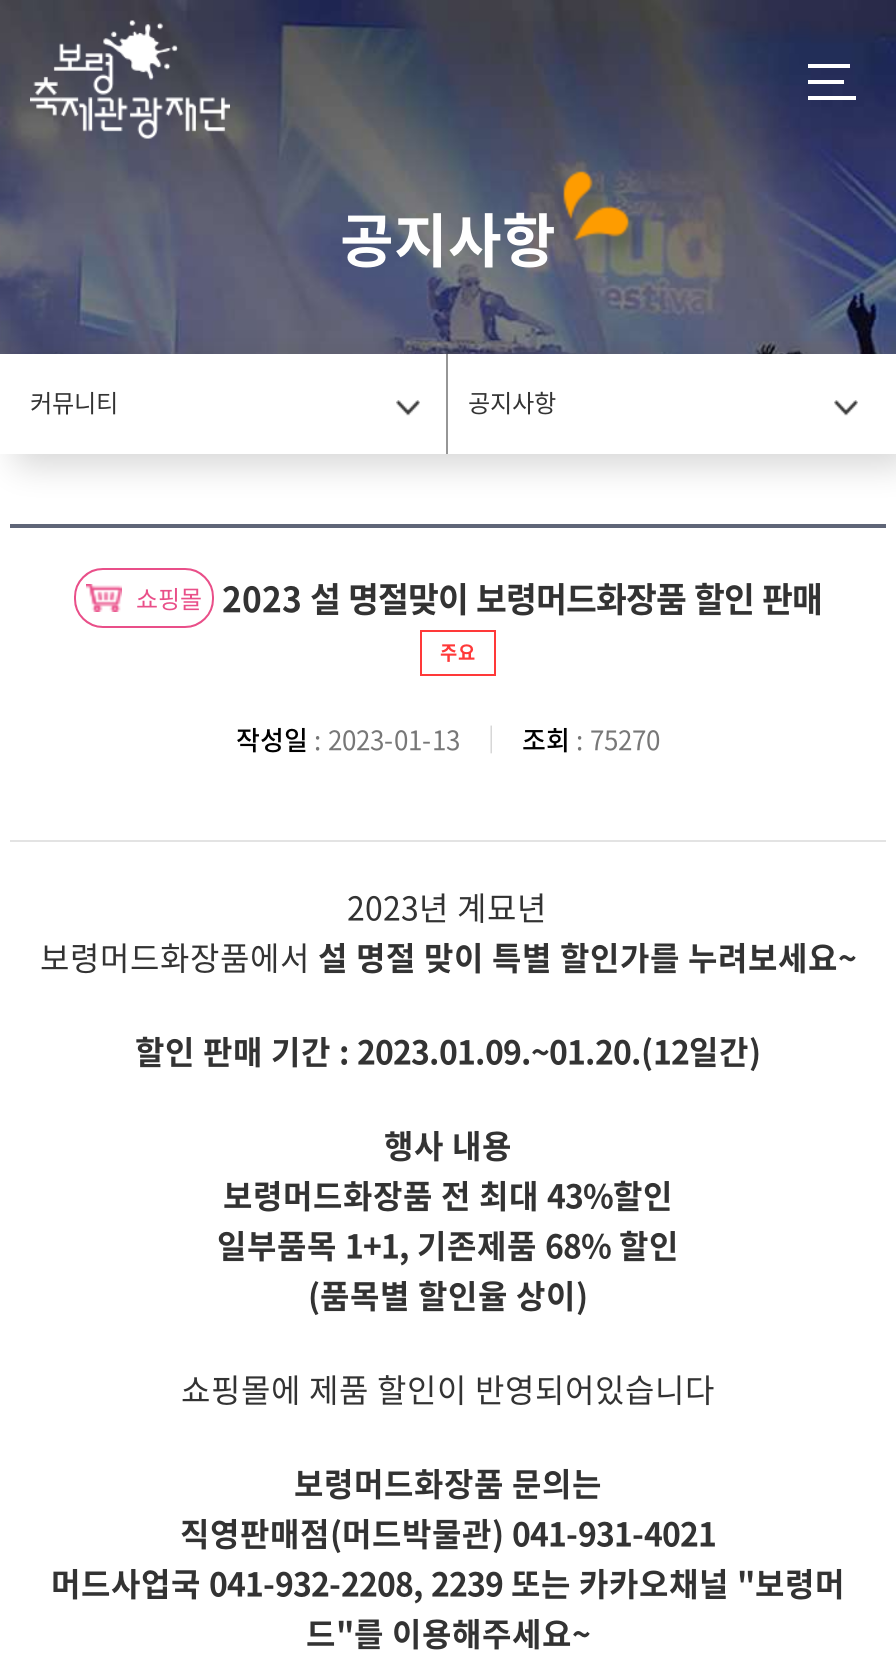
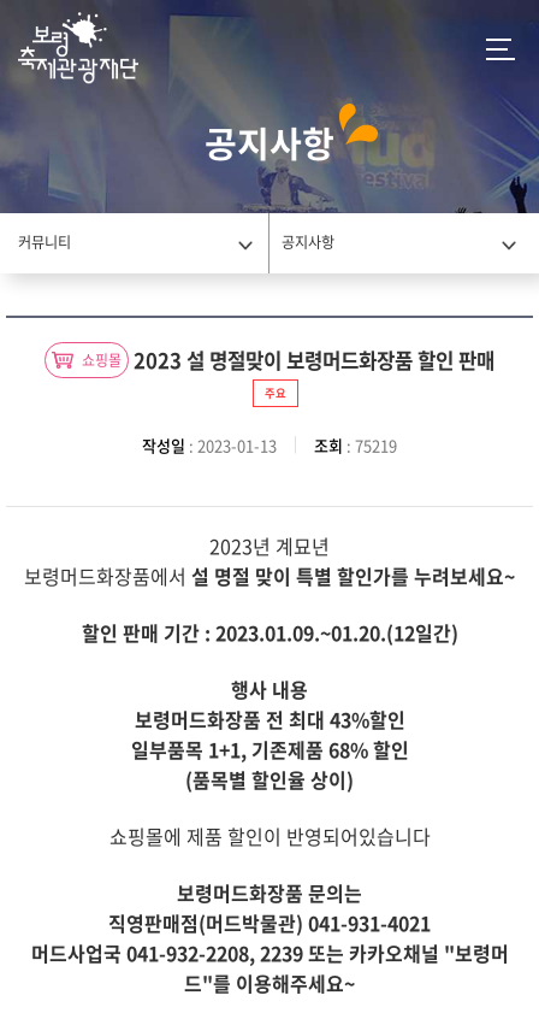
[236,720,660,758] 작성일: 2023-01-13 조회: 75270 -> [142,434,397,457] 작성일: 2023-01-13 조회: 75219

